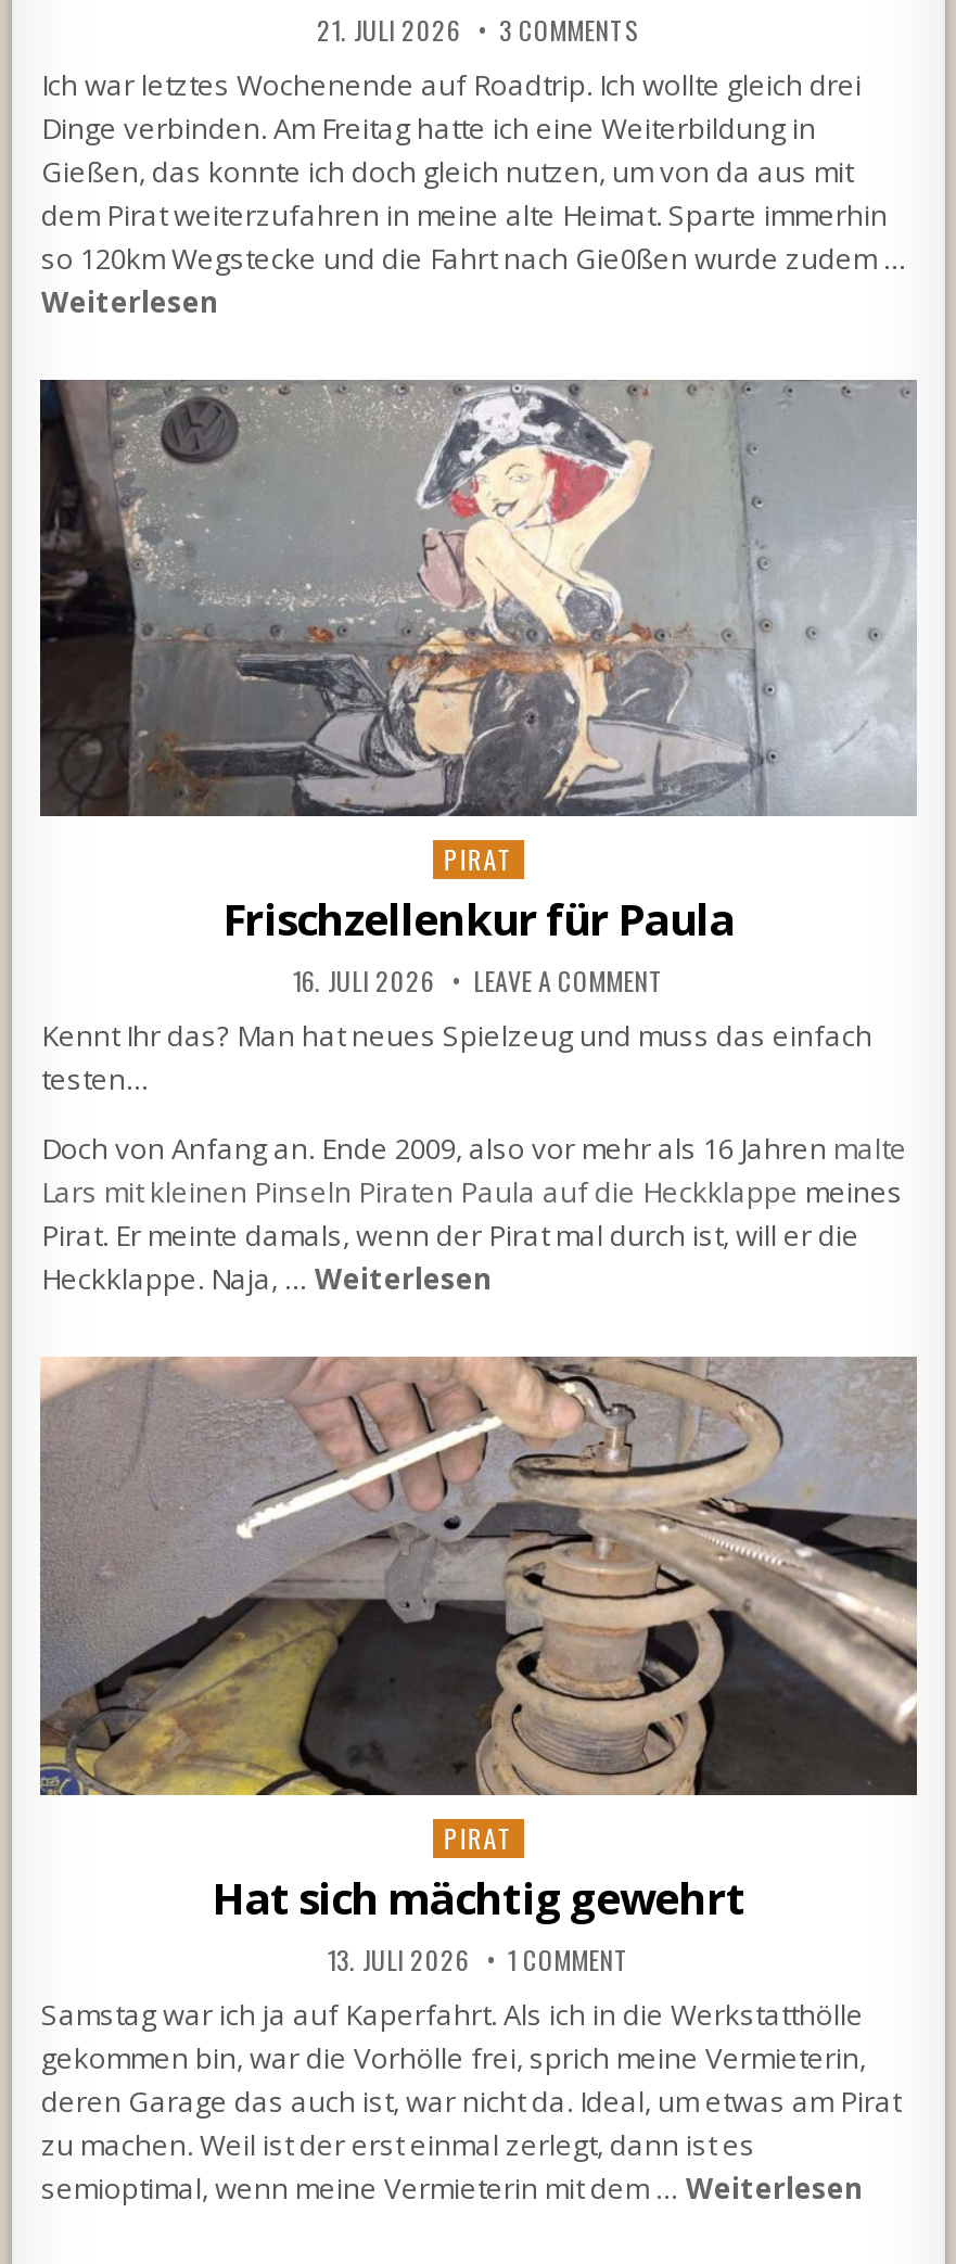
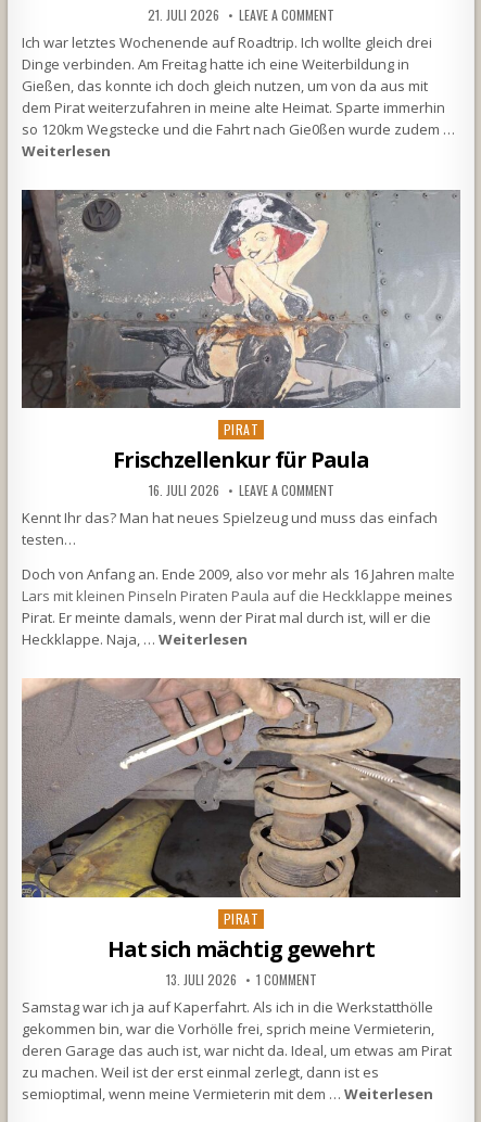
[499,10,640,47] 3 COMMENTS -> [239,5,334,23] LEAVE A COMMENT

